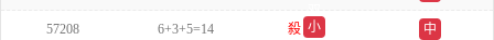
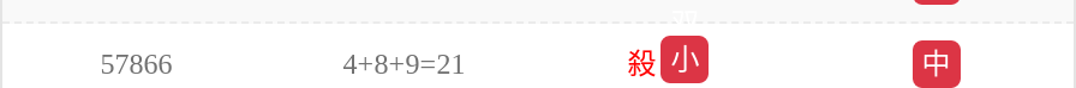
[46,22,79,37] 57208 -> [100,48,172,81] 57866
[157,22,214,37] 6+3+5=14 -> [343,48,465,81] 4+8+9=21

